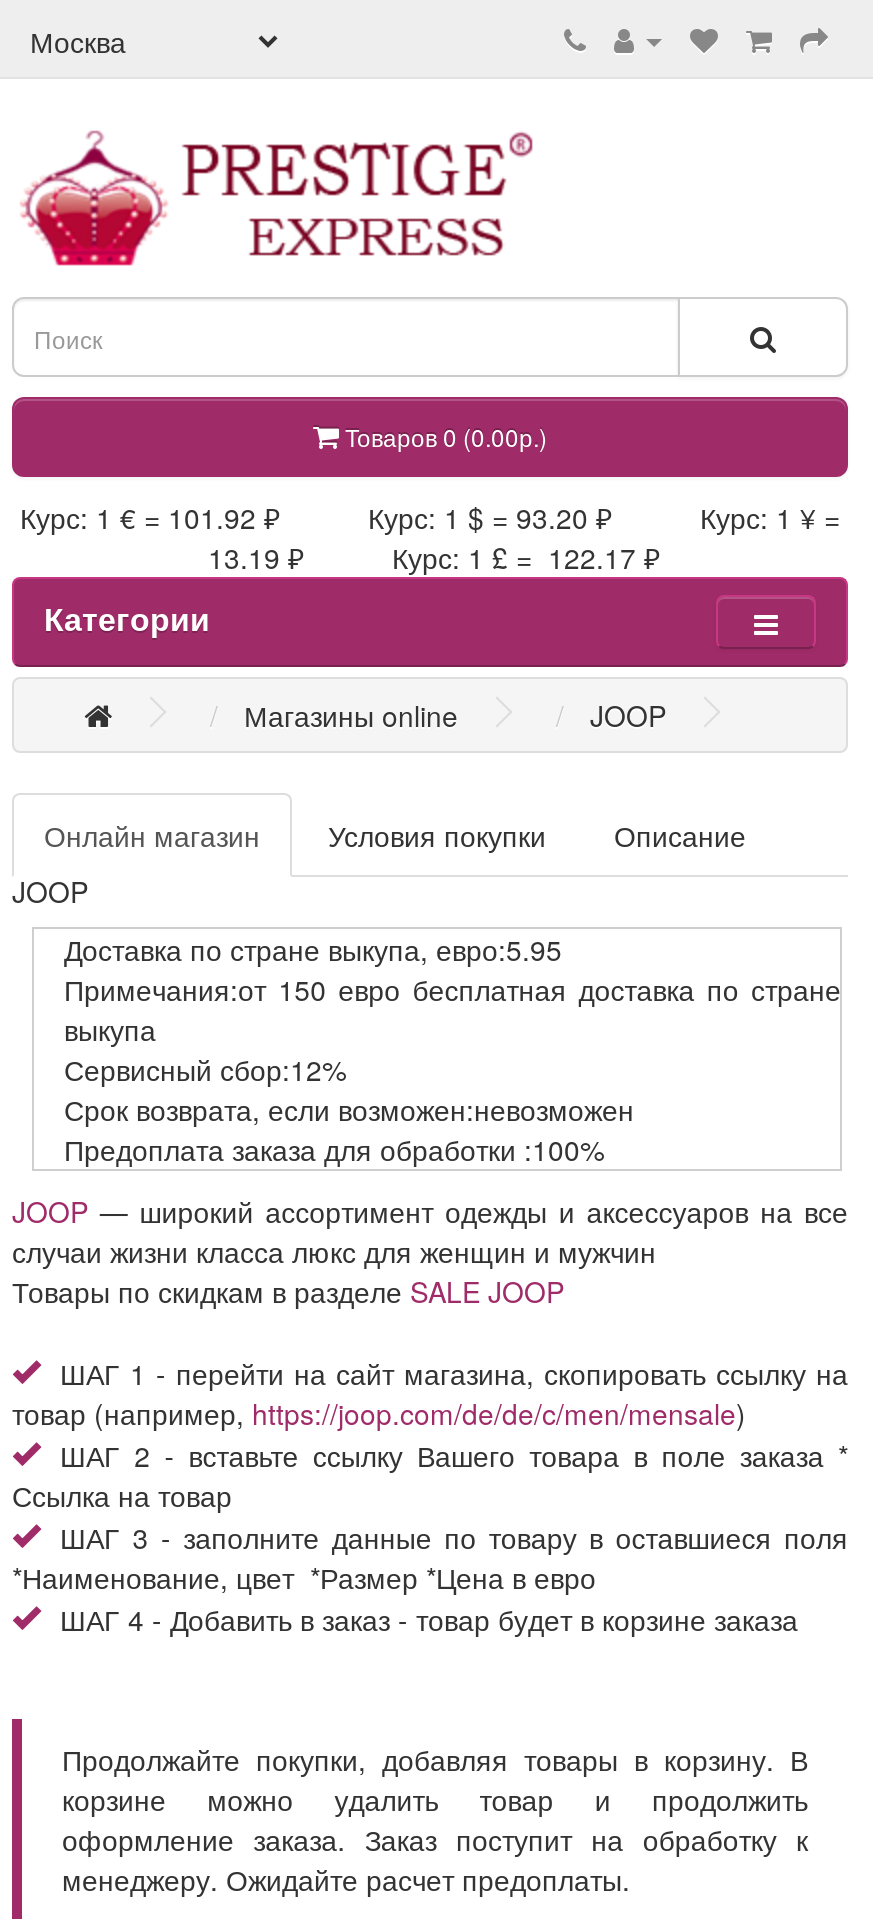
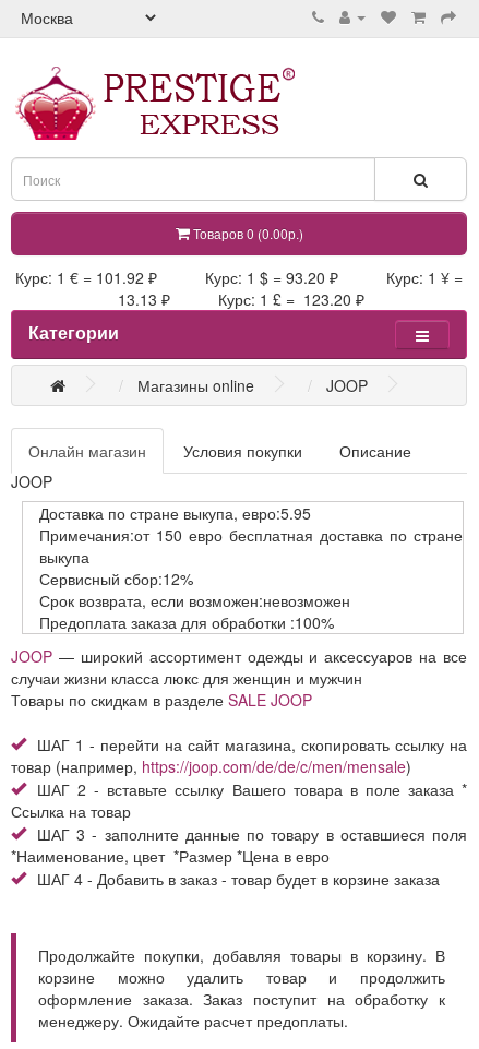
[200,537,660,577] 13.19 ₽ Курс: 1 £ = 122.17 ₽ -> [113,288,364,310] 13.13 ₽ Курс: 1 £ = 123.20 ₽

